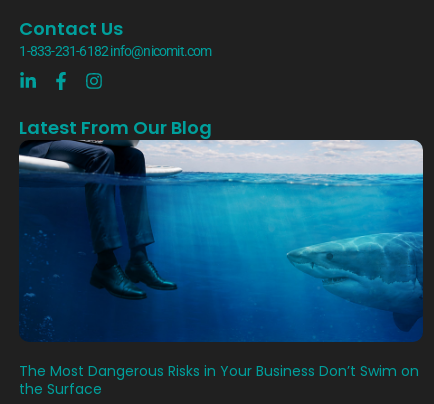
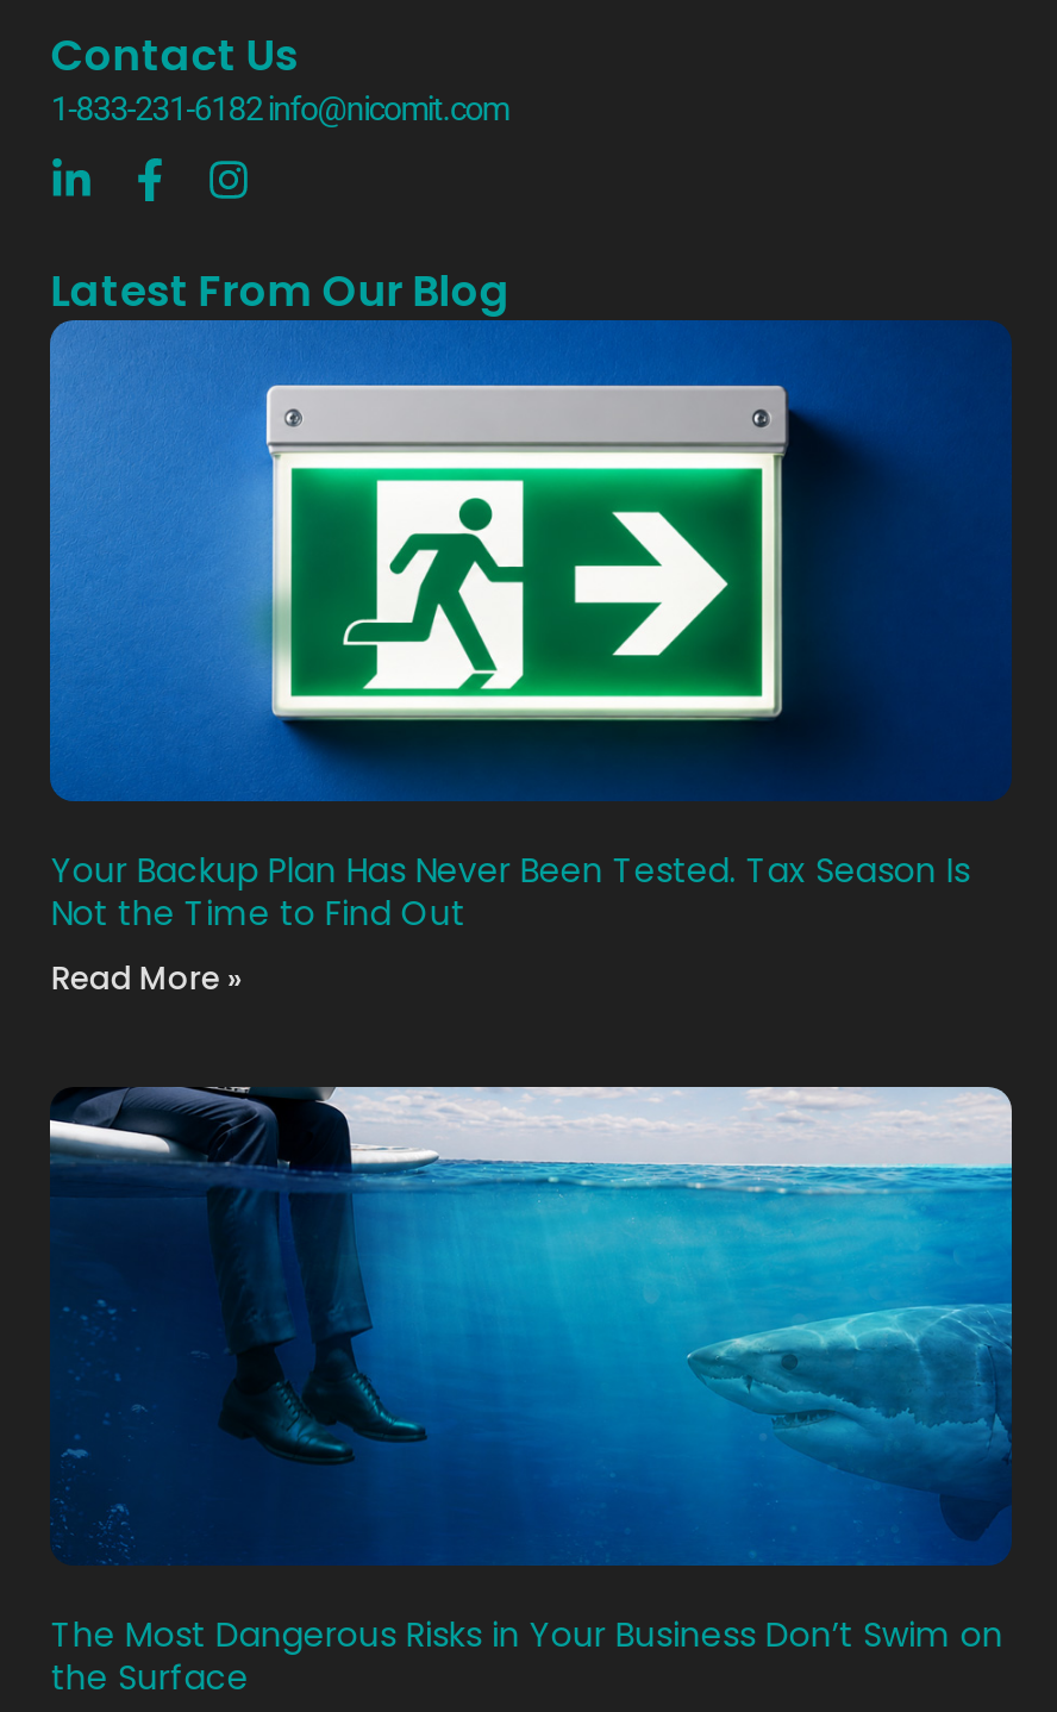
none -> [48,318,1012,1000] [image] | Your Backup Plan Has Never Been Tested. Tax Season Is | Not the Time to Find Out | Read More »

